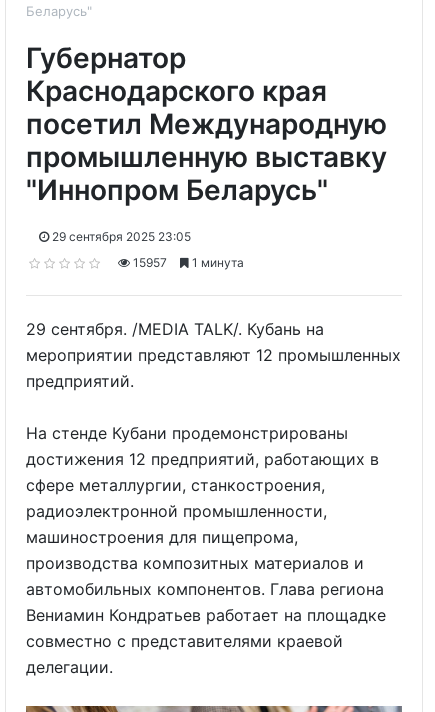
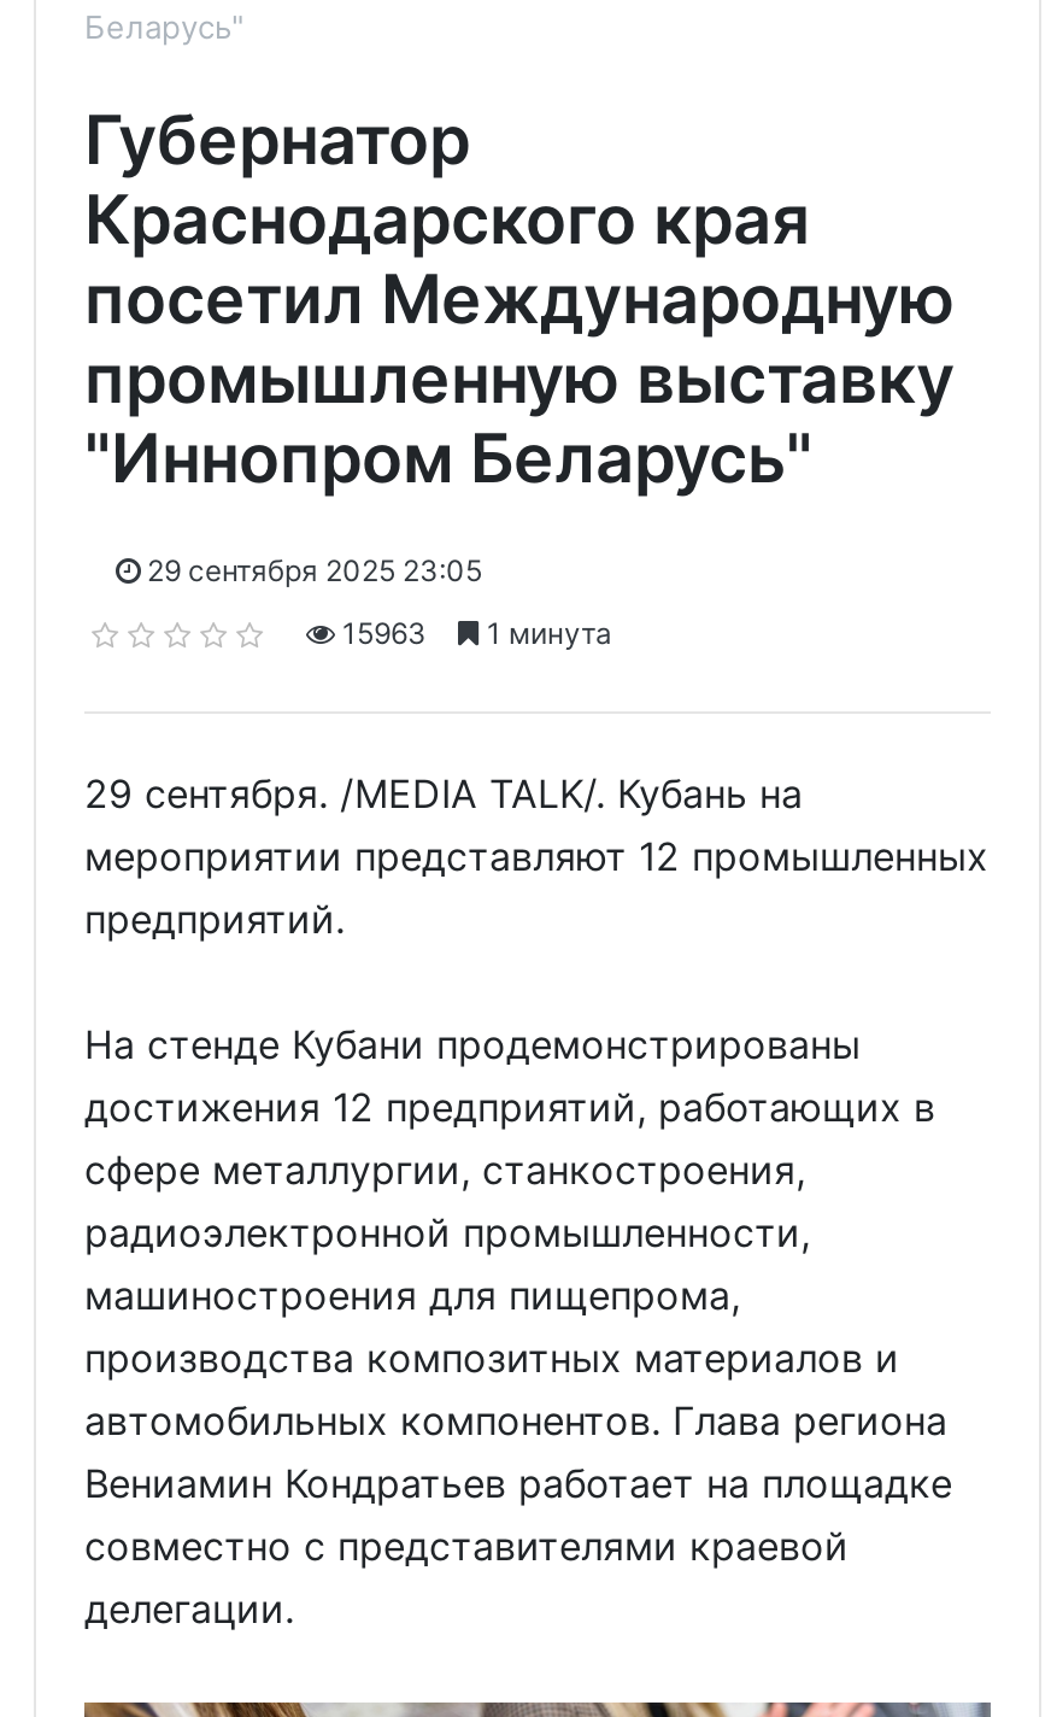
[130,255,167,270] 15957 -> [335,615,427,651] 15963

